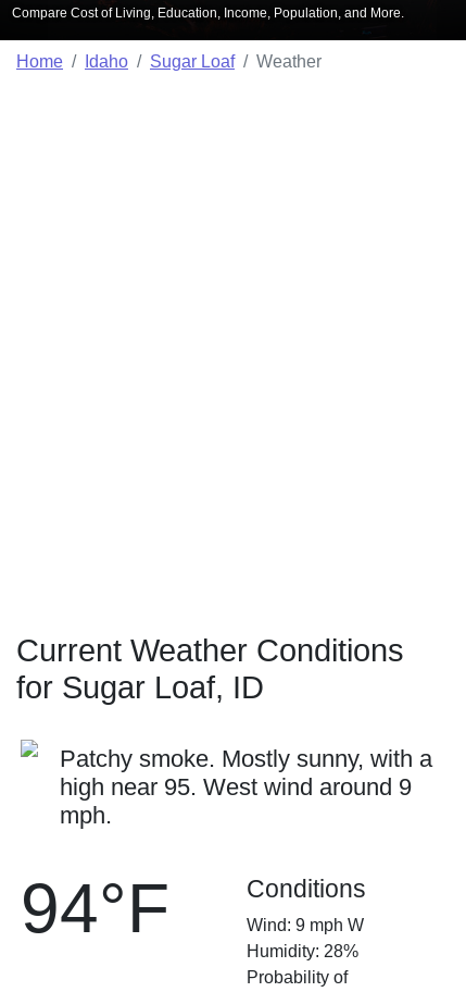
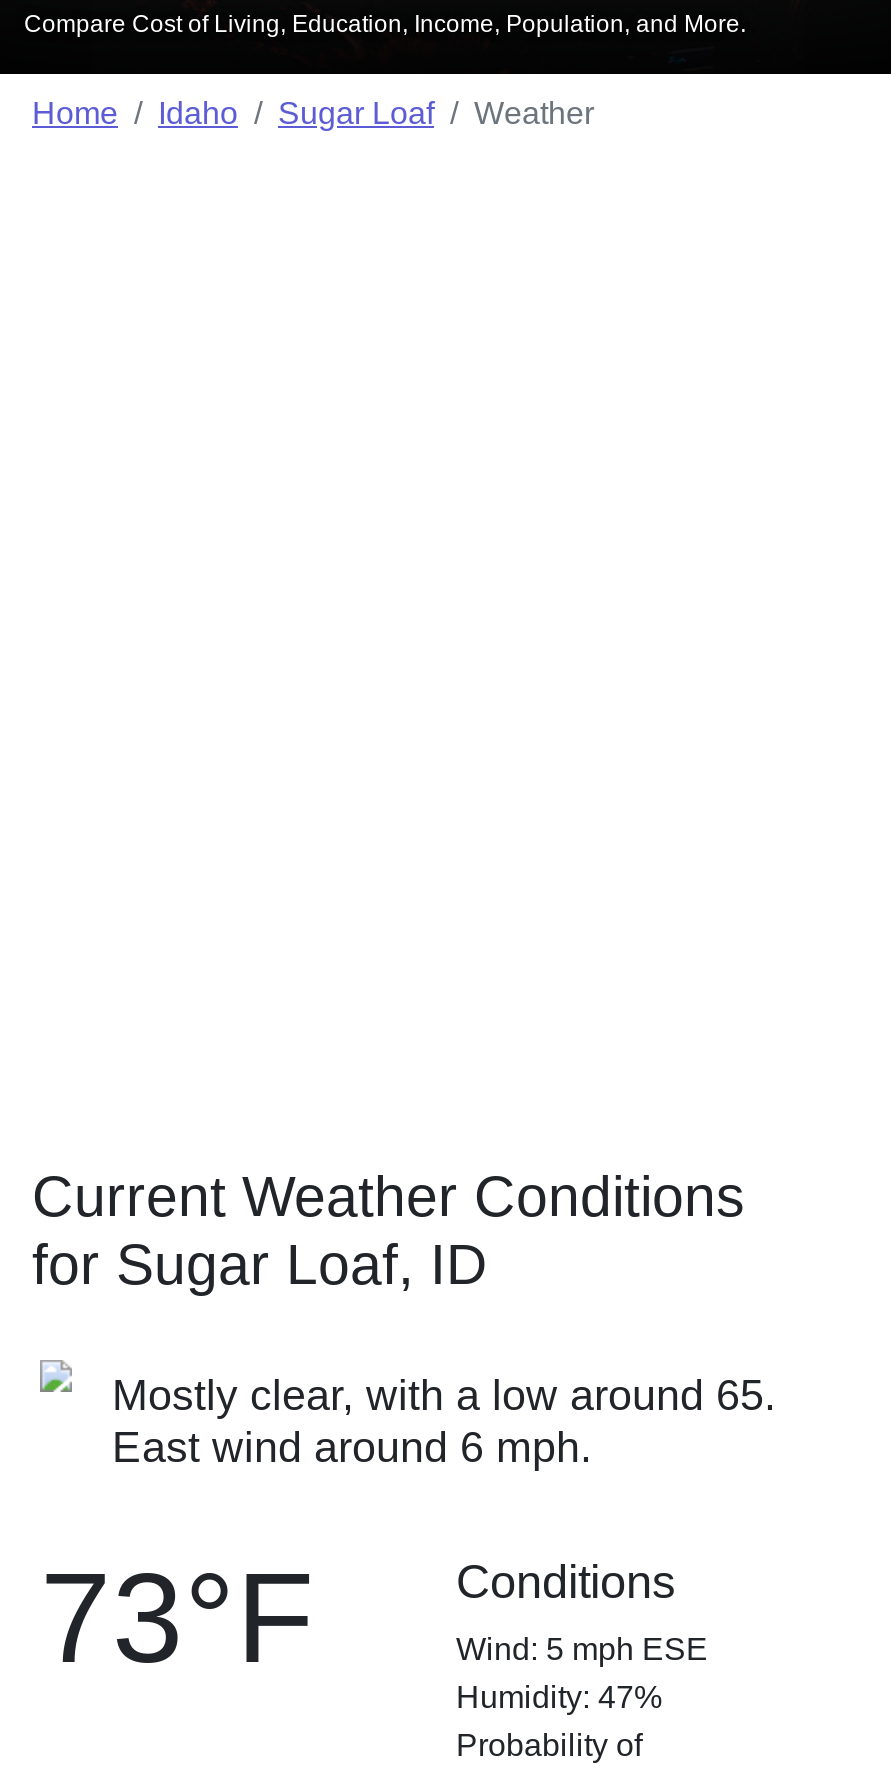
[60,745,432,829] Patchy smoke. Mostly sunny, with a | high near 95. West wind around 9 | mph. -> [112,1370,776,1472] Mostly clear, with a low around 65. | East wind around 6 mph.
[21,869,169,947] 94°F -> [40,1546,314,1690] 73°F
[247,916,364,934] Wind: 9 mph W -> [456,1632,708,1666] Wind: 5 mph ESE
[247,942,358,960] Humidity: 28% -> [456,1680,662,1714] Humidity: 47%

